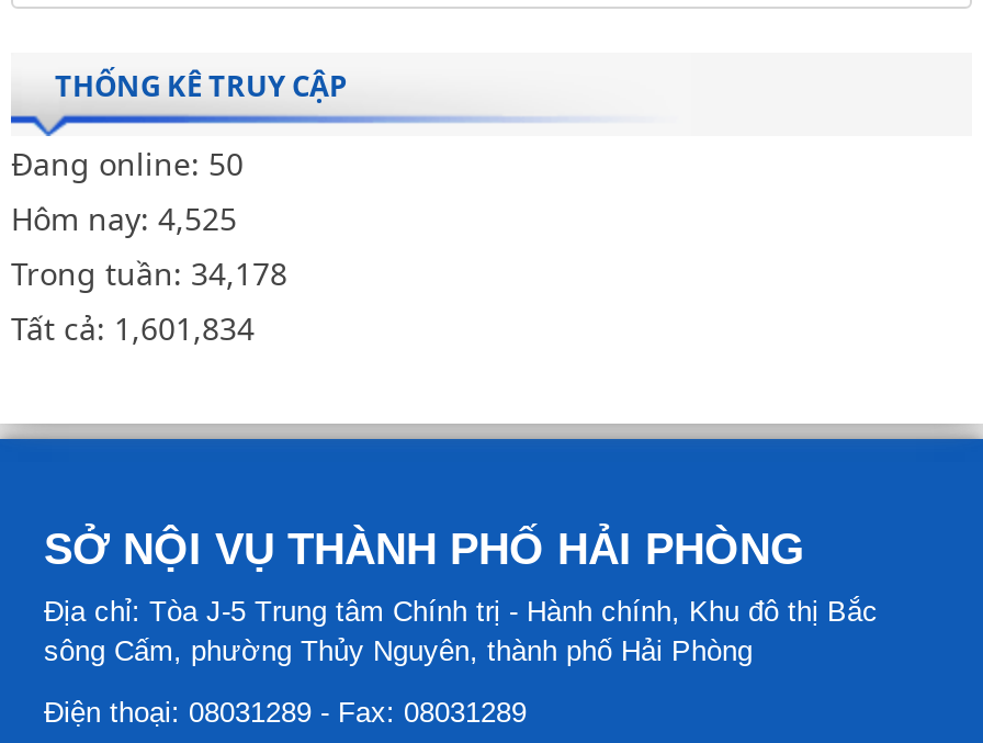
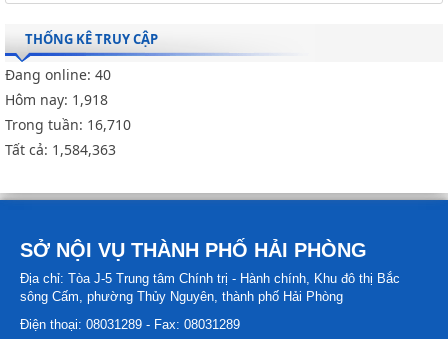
[11,144,244,185] Đang online: 50 -> [5,65,111,84] Đang online: 40
[11,198,237,240] Hôm nay: 4,525 -> [5,90,108,109] Hôm nay: 1,918
[11,253,287,295] Trong tuần: 34,178 -> [5,115,131,134] Trong tuần: 16,710
[11,308,255,350] Tất cả: 1,601,834 -> [5,140,116,159] Tất cả: 1,584,363

